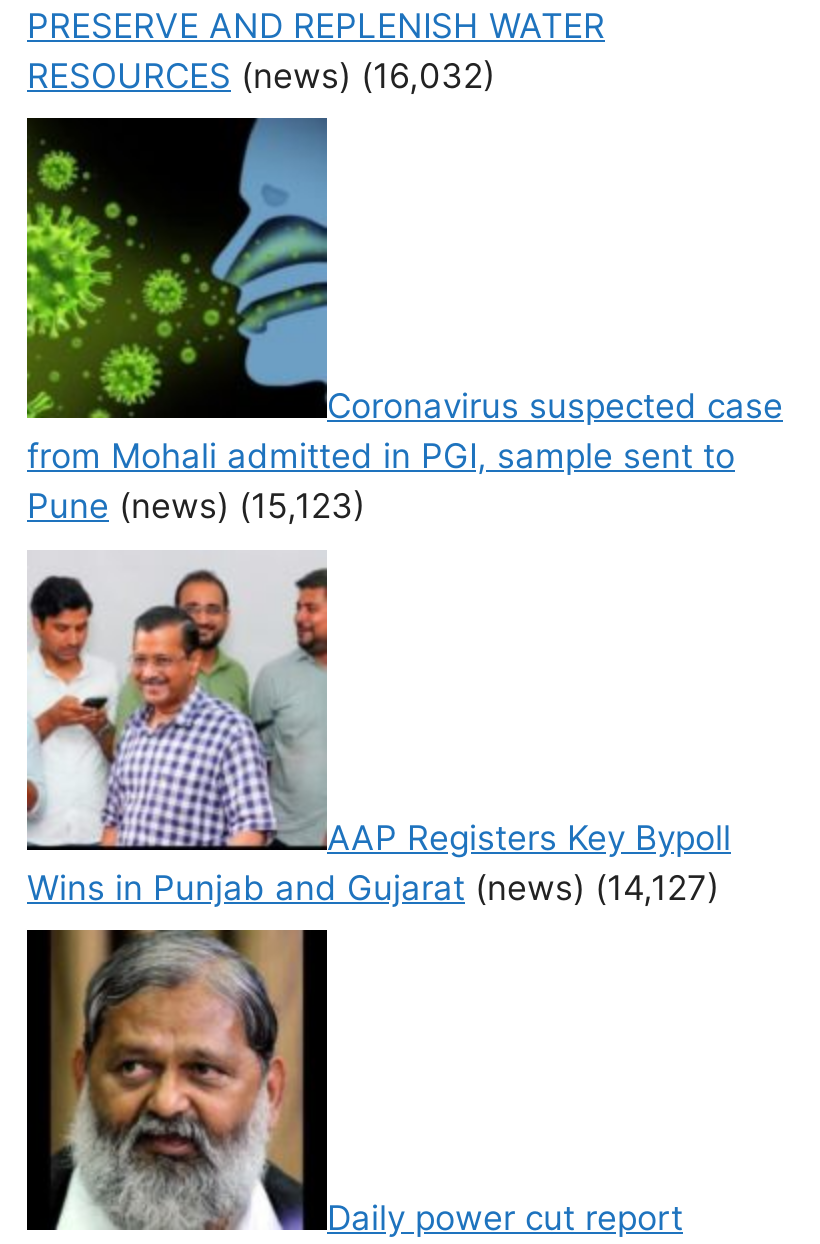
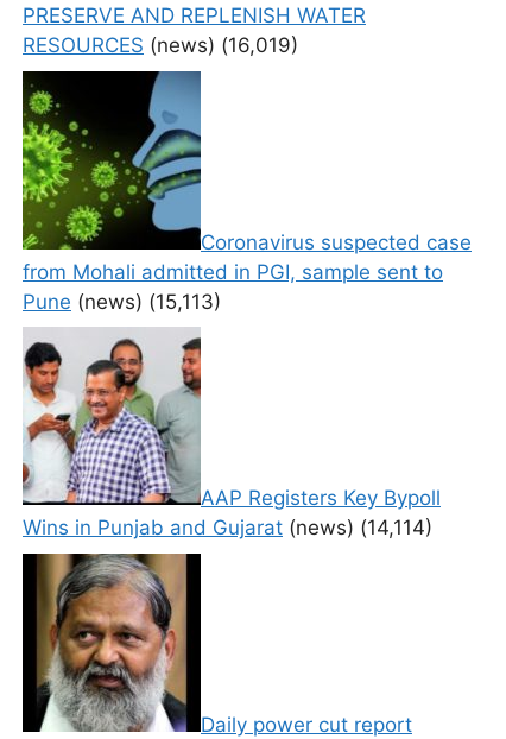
[27,56,495,96] RESOURCES (news) (16,032) -> [23,33,298,57] RESOURCES (news) (16,019)
[27,487,365,527] Pune (news) (15,123) -> [23,289,221,313] Pune (news) (15,113)
[27,868,719,908] Wins in Punjab and Gujarat (news) (14,127) -> [23,516,432,540] Wins in Punjab and Gujarat (news) (14,114)

